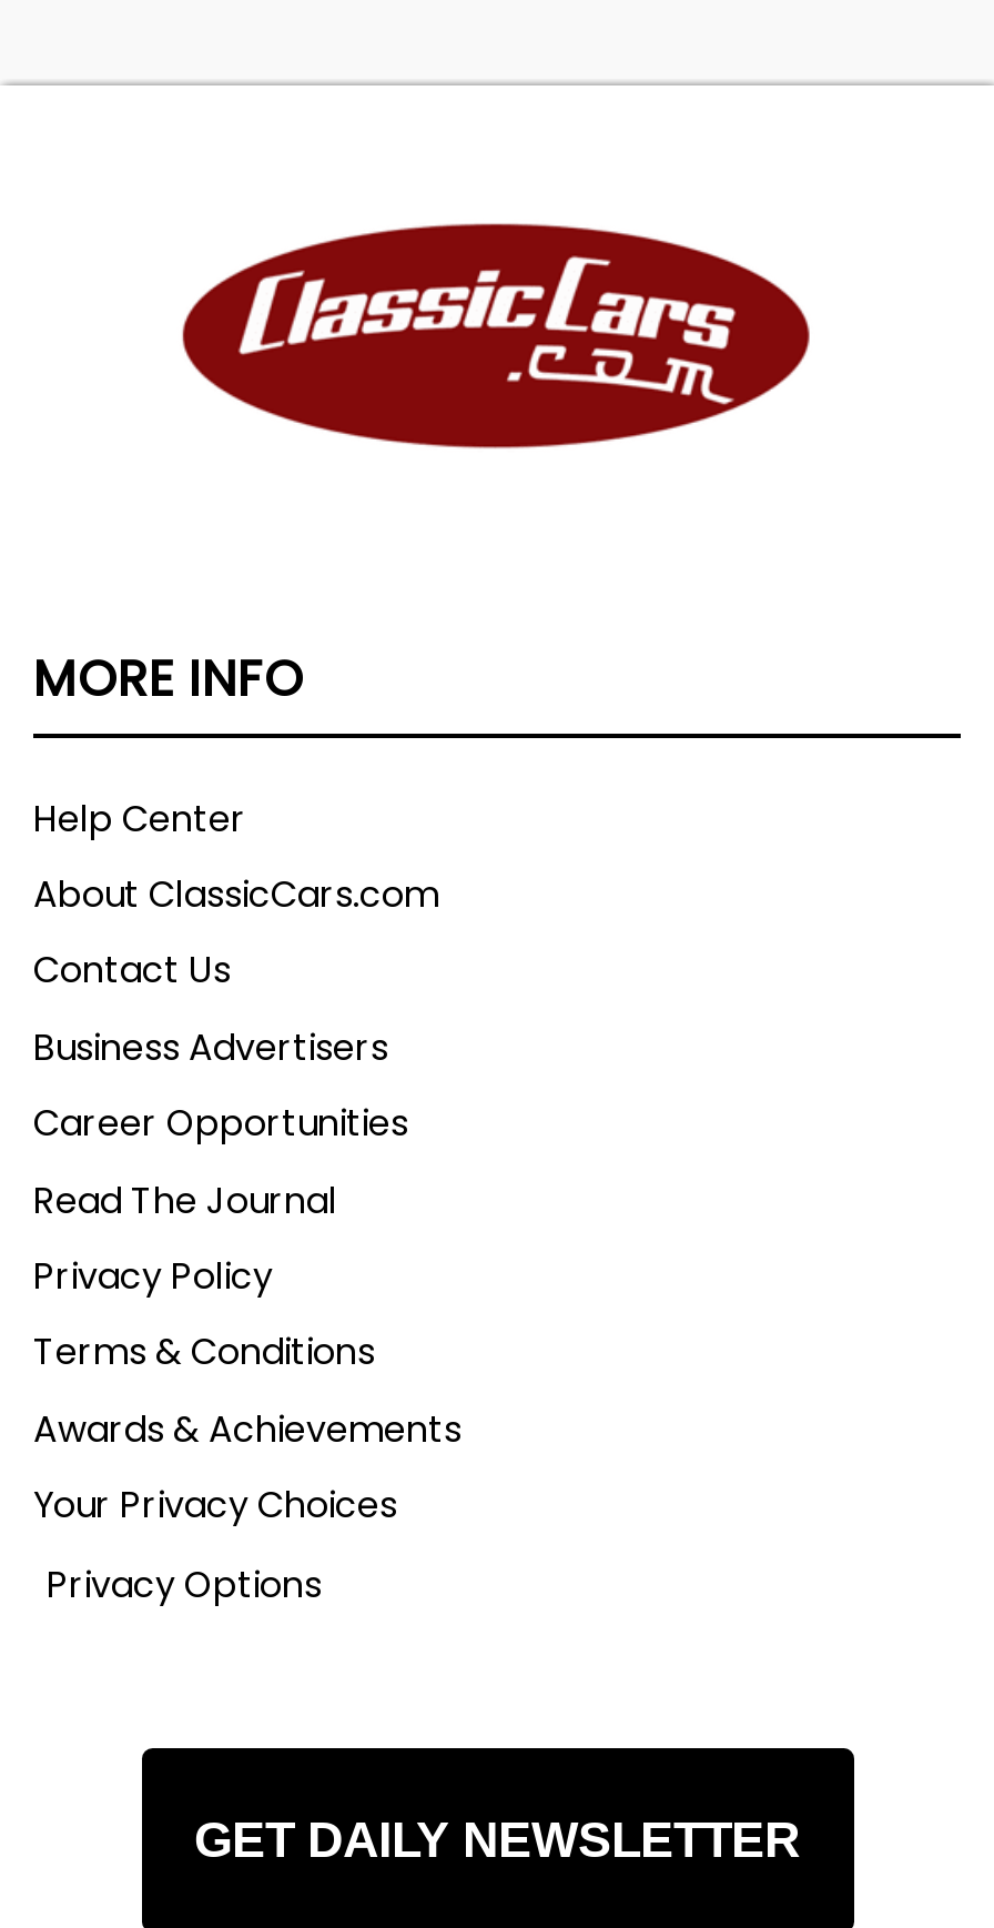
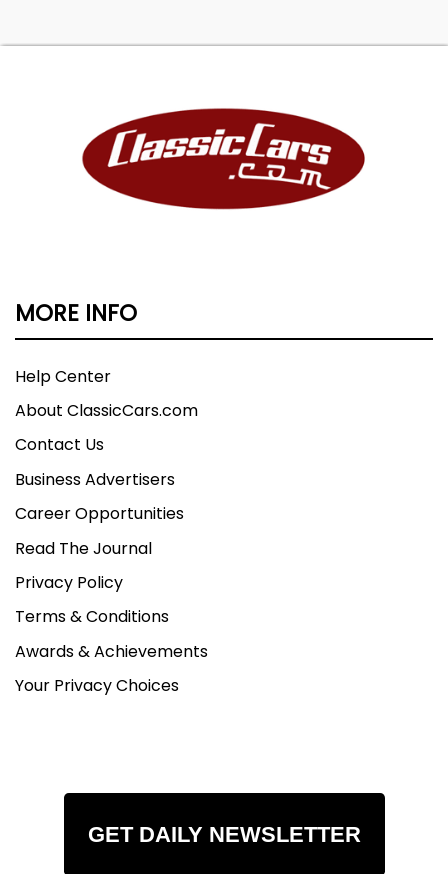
[47,1559,322,1610] Privacy Options -> none

